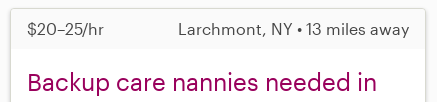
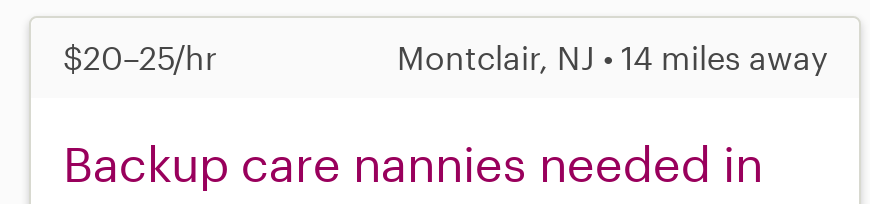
[178,19,409,38] Larchmont, NY • 13 miles away -> [397,39,827,77] Montclair, NJ • 14 miles away

